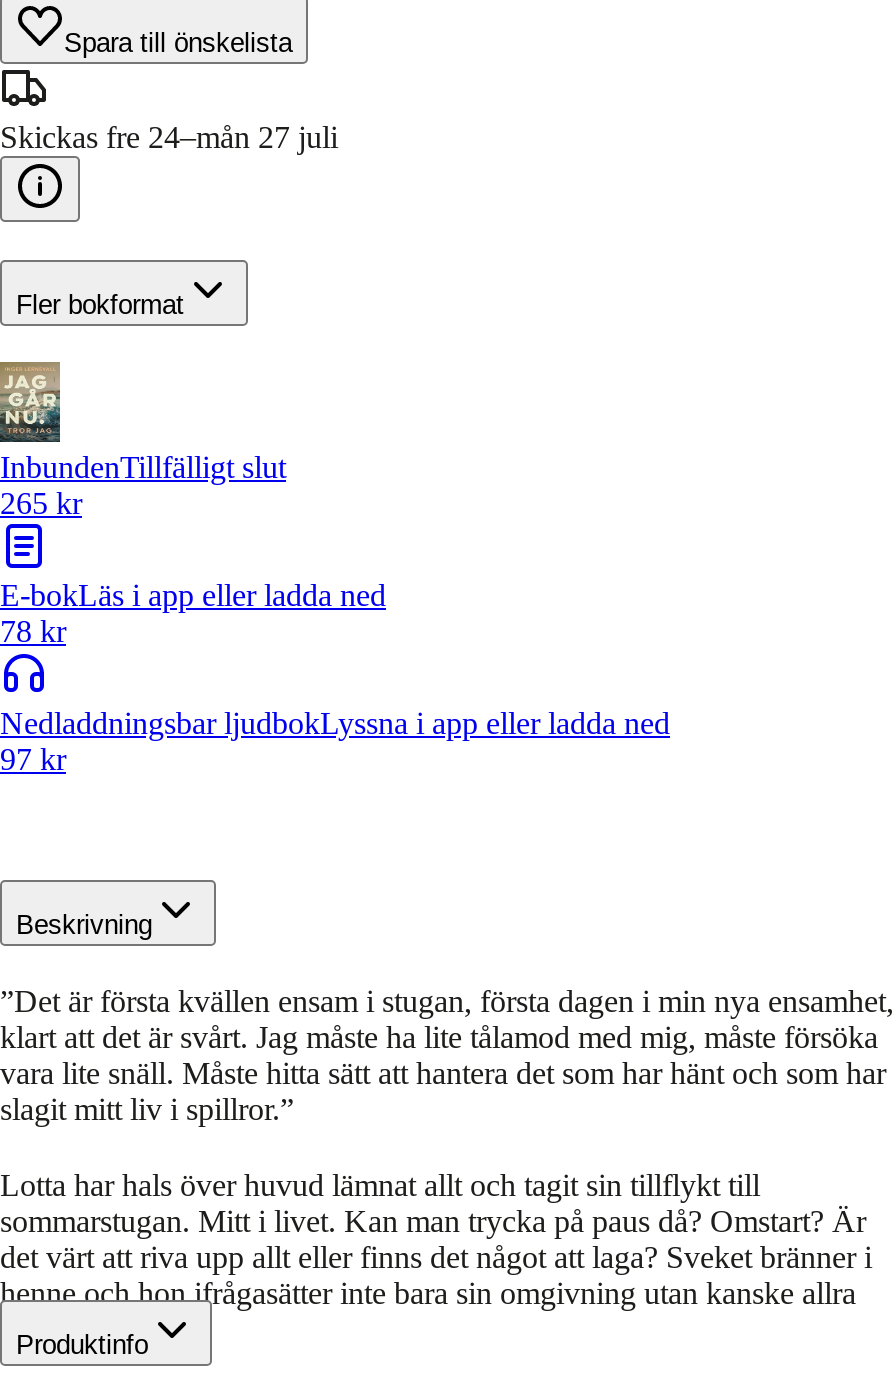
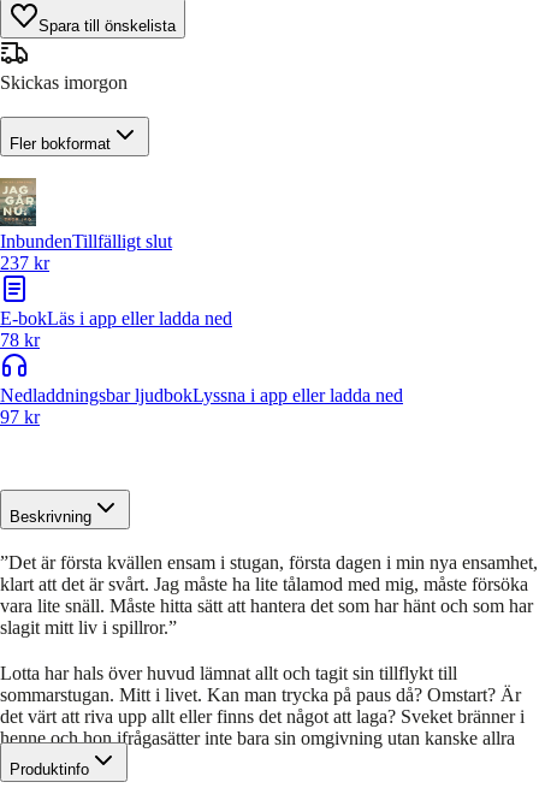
[0,120,338,154] Skickas fre 24–mån 27 juli -> [0,72,128,93] Skickas imorgon
[0,487,82,521] 265 kr -> [0,253,49,273] 237 kr

